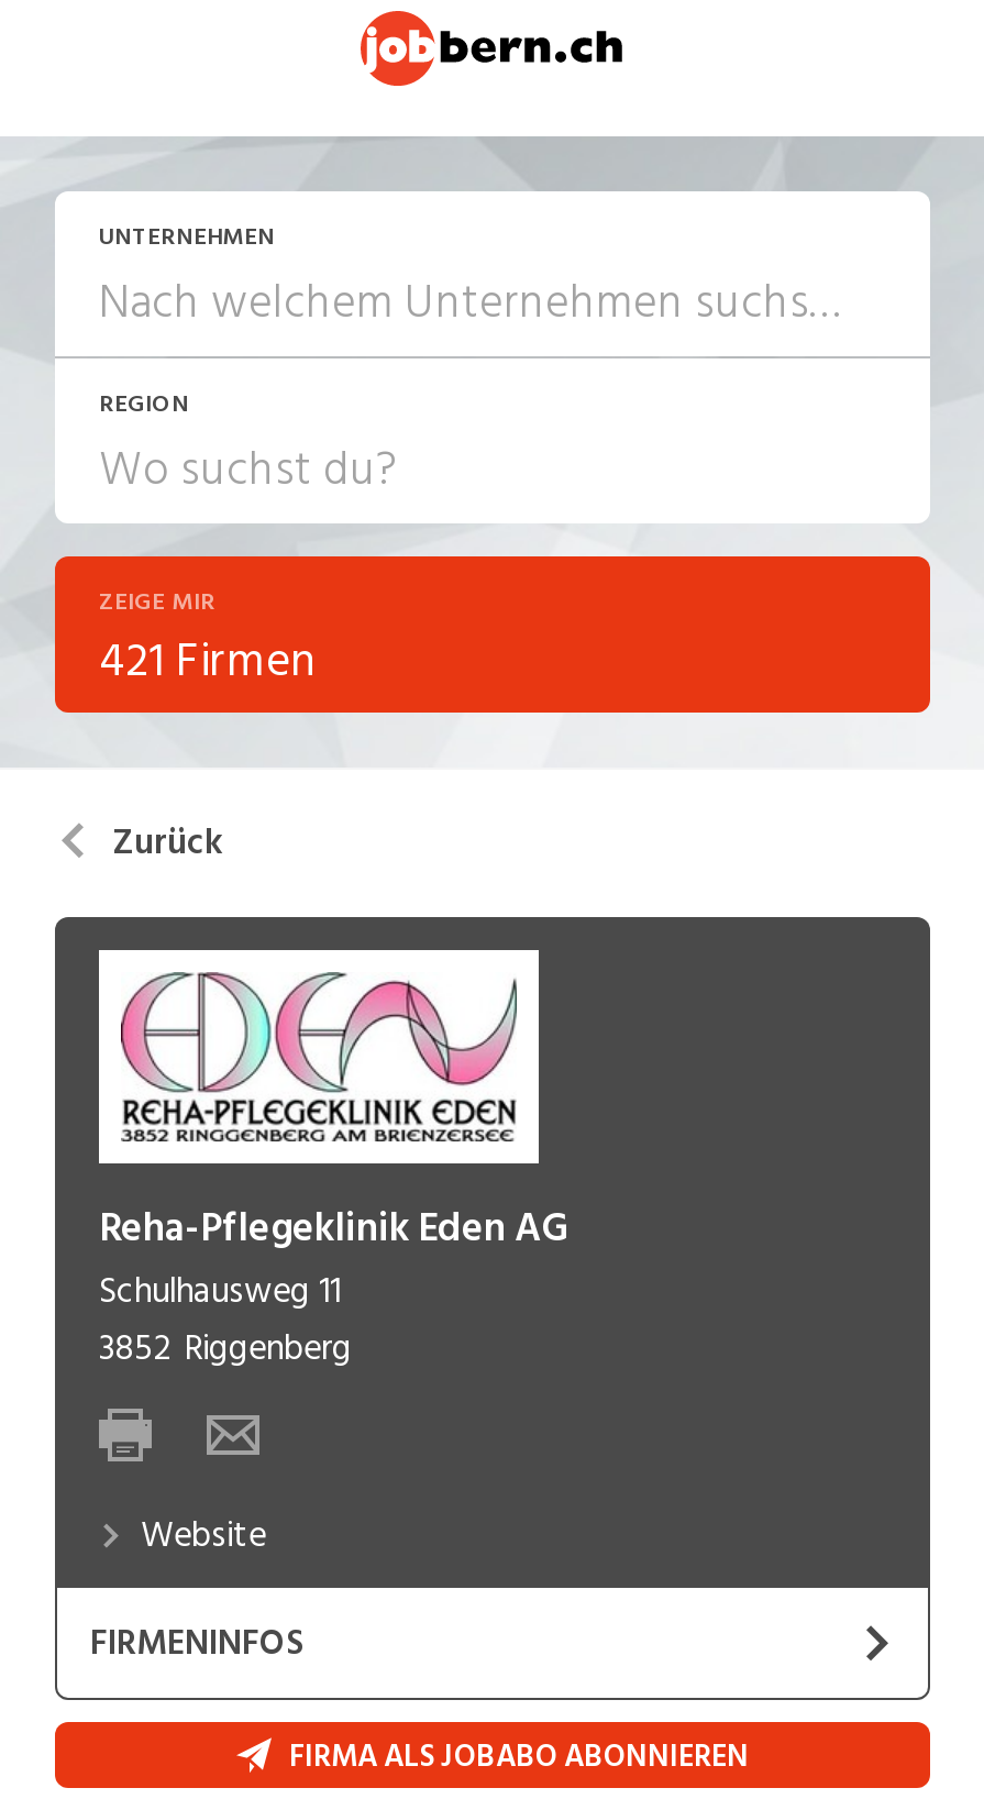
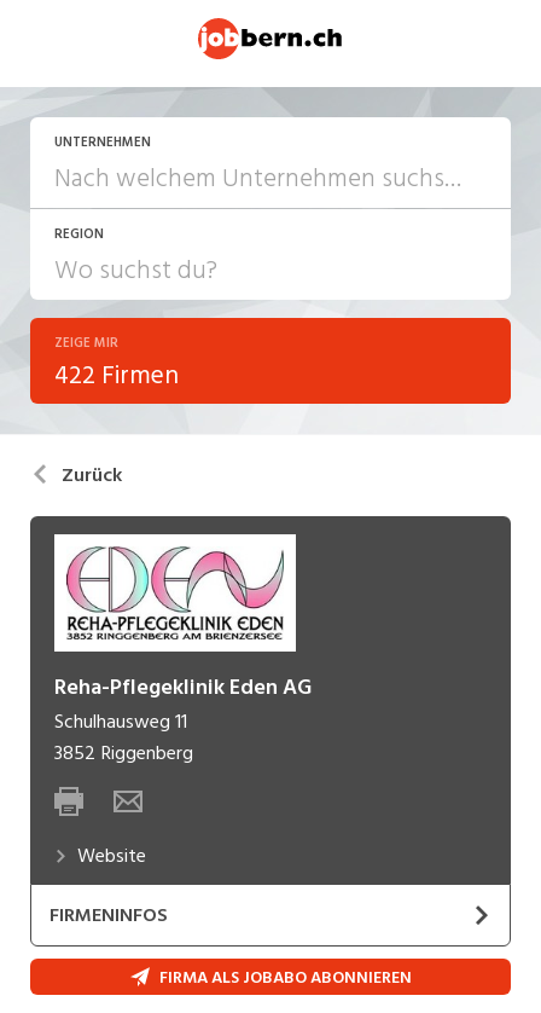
[99,625,317,699] 421 Firmen -> [54,355,179,396] 422 Firmen

